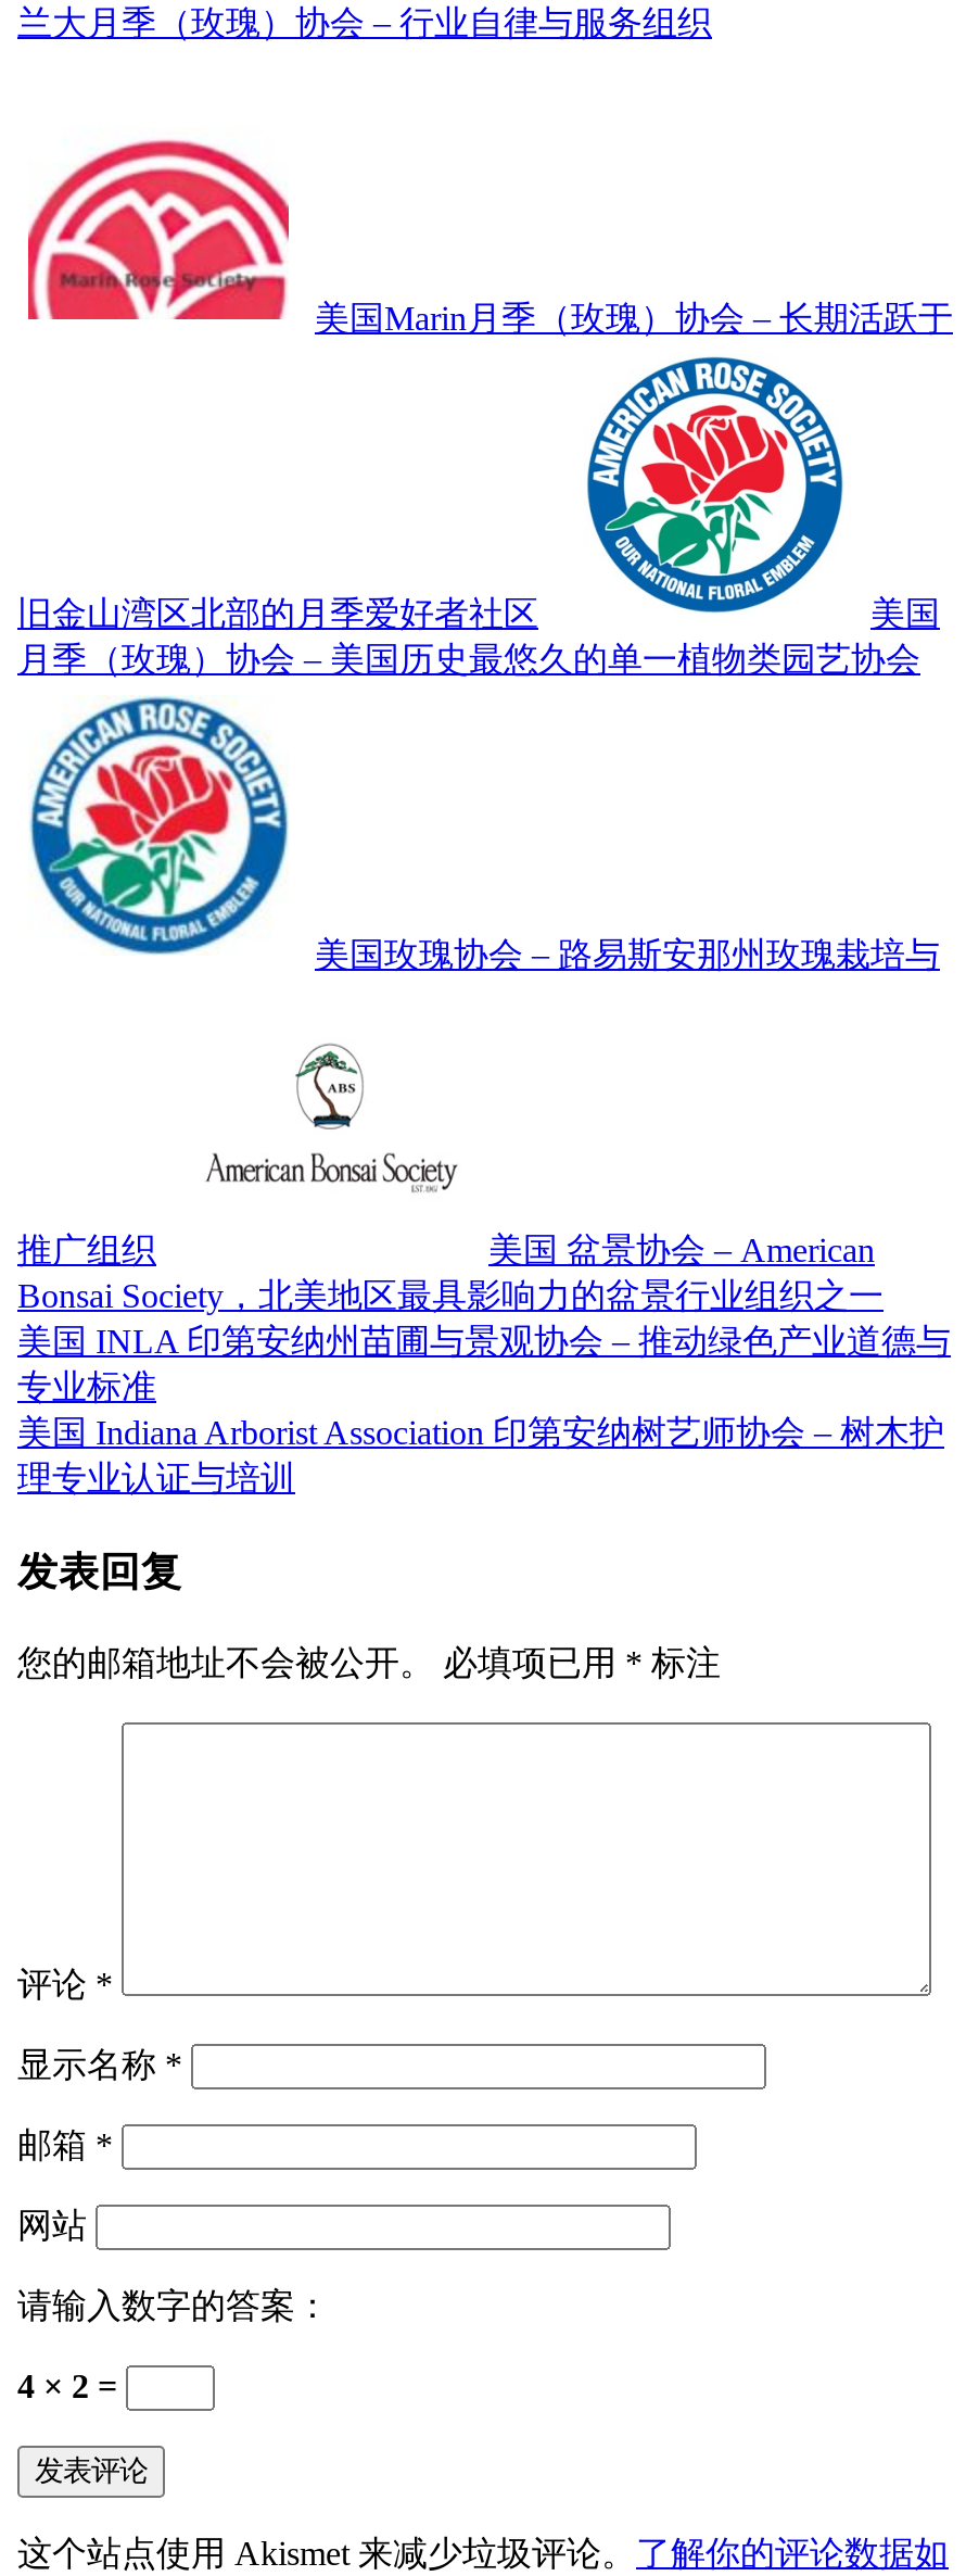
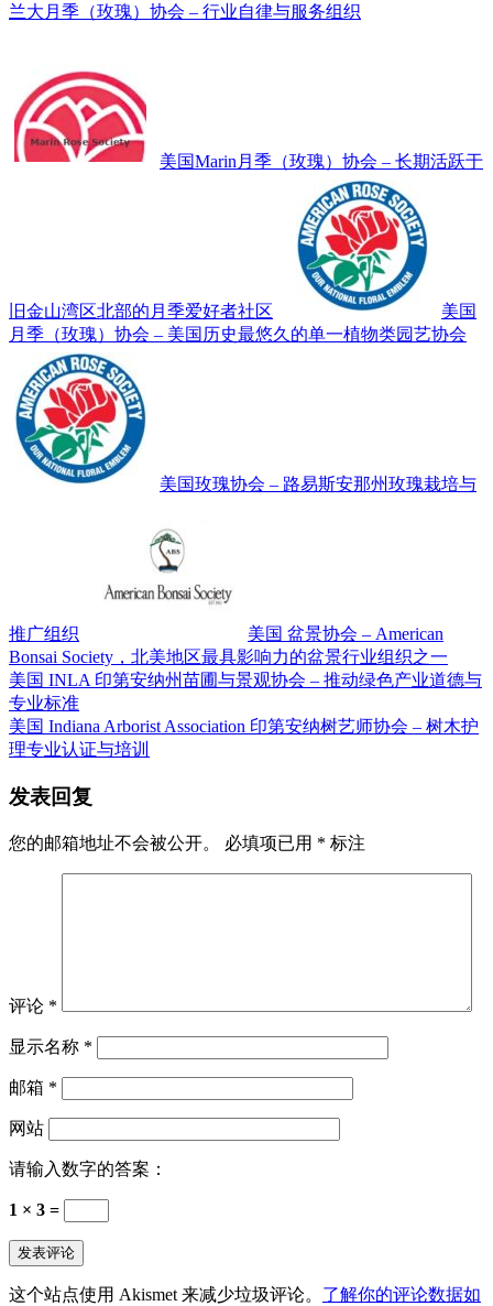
[17,2367,126,2404] 4 × 2 = -> [9,1200,64,1219] 1 × 3 =

